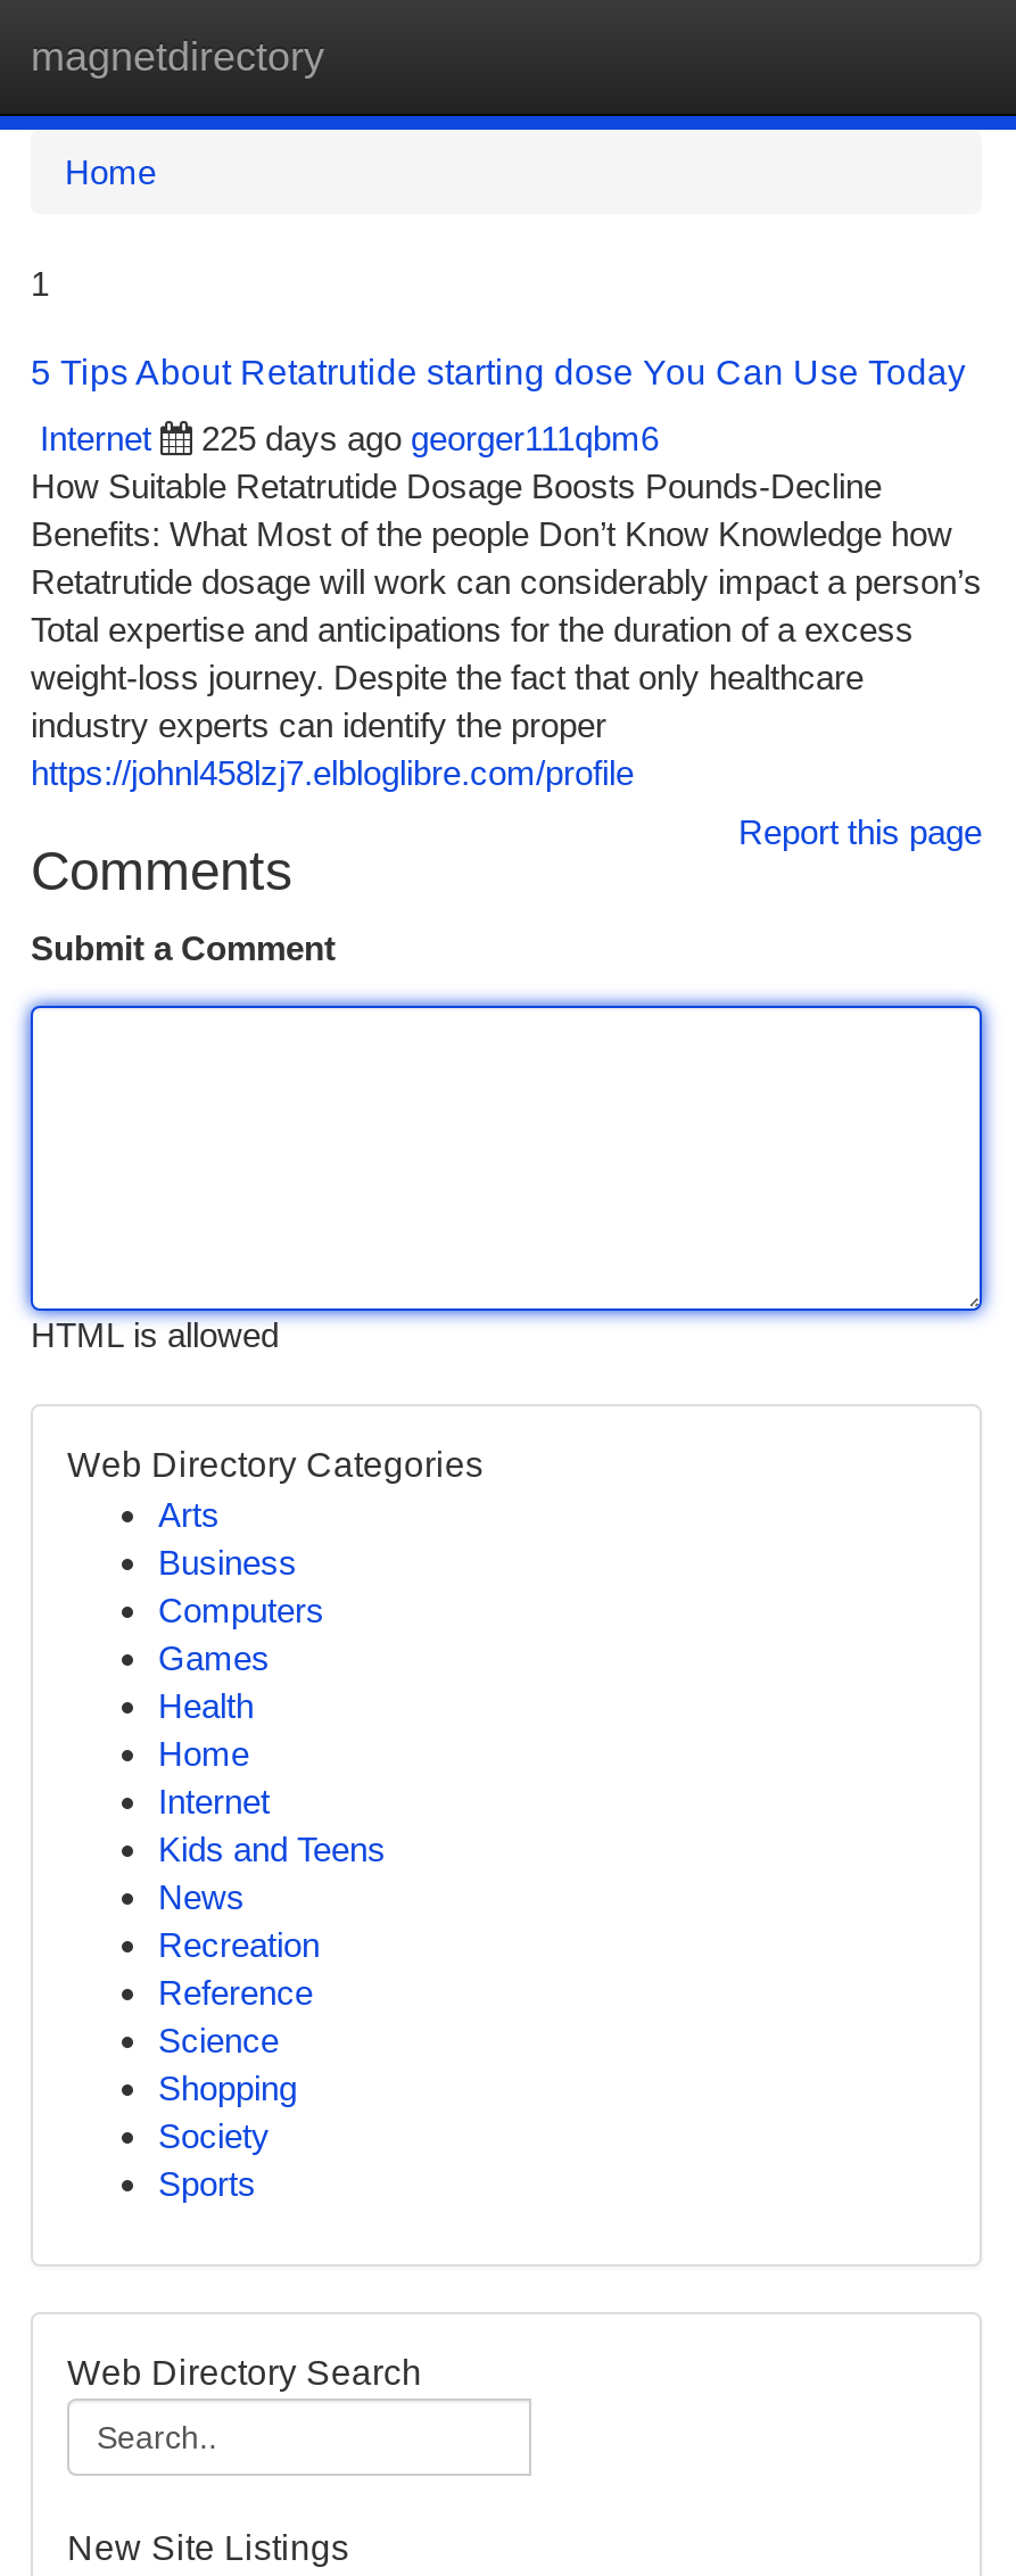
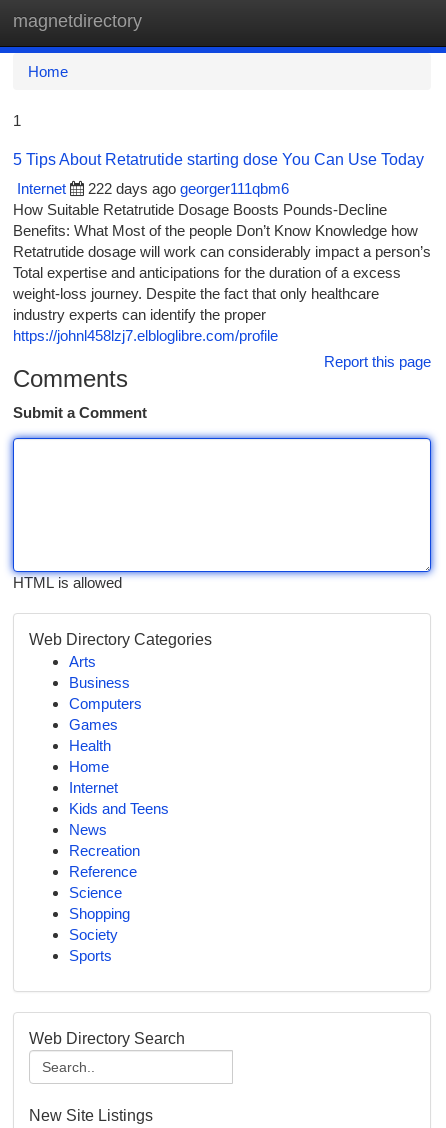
[201,419,659,457] 225 days ago georger111qbm6 -> [88,180,289,197] 222 days ago georger111qbm6

